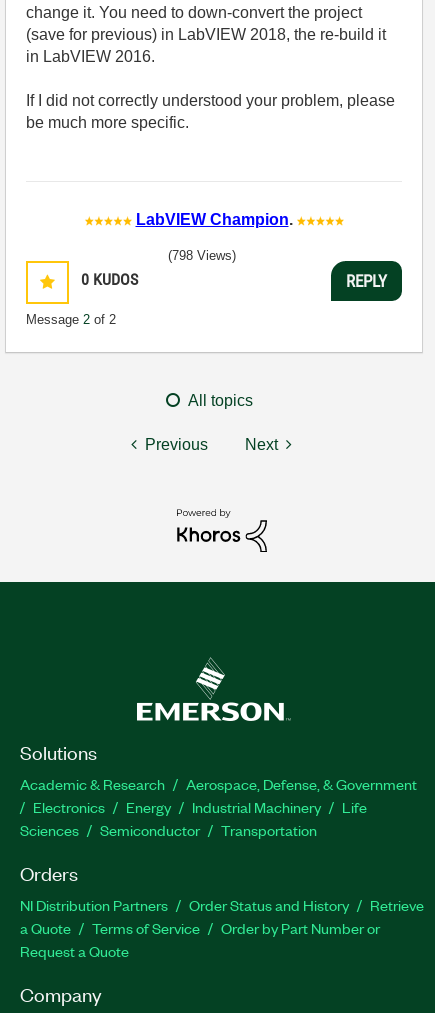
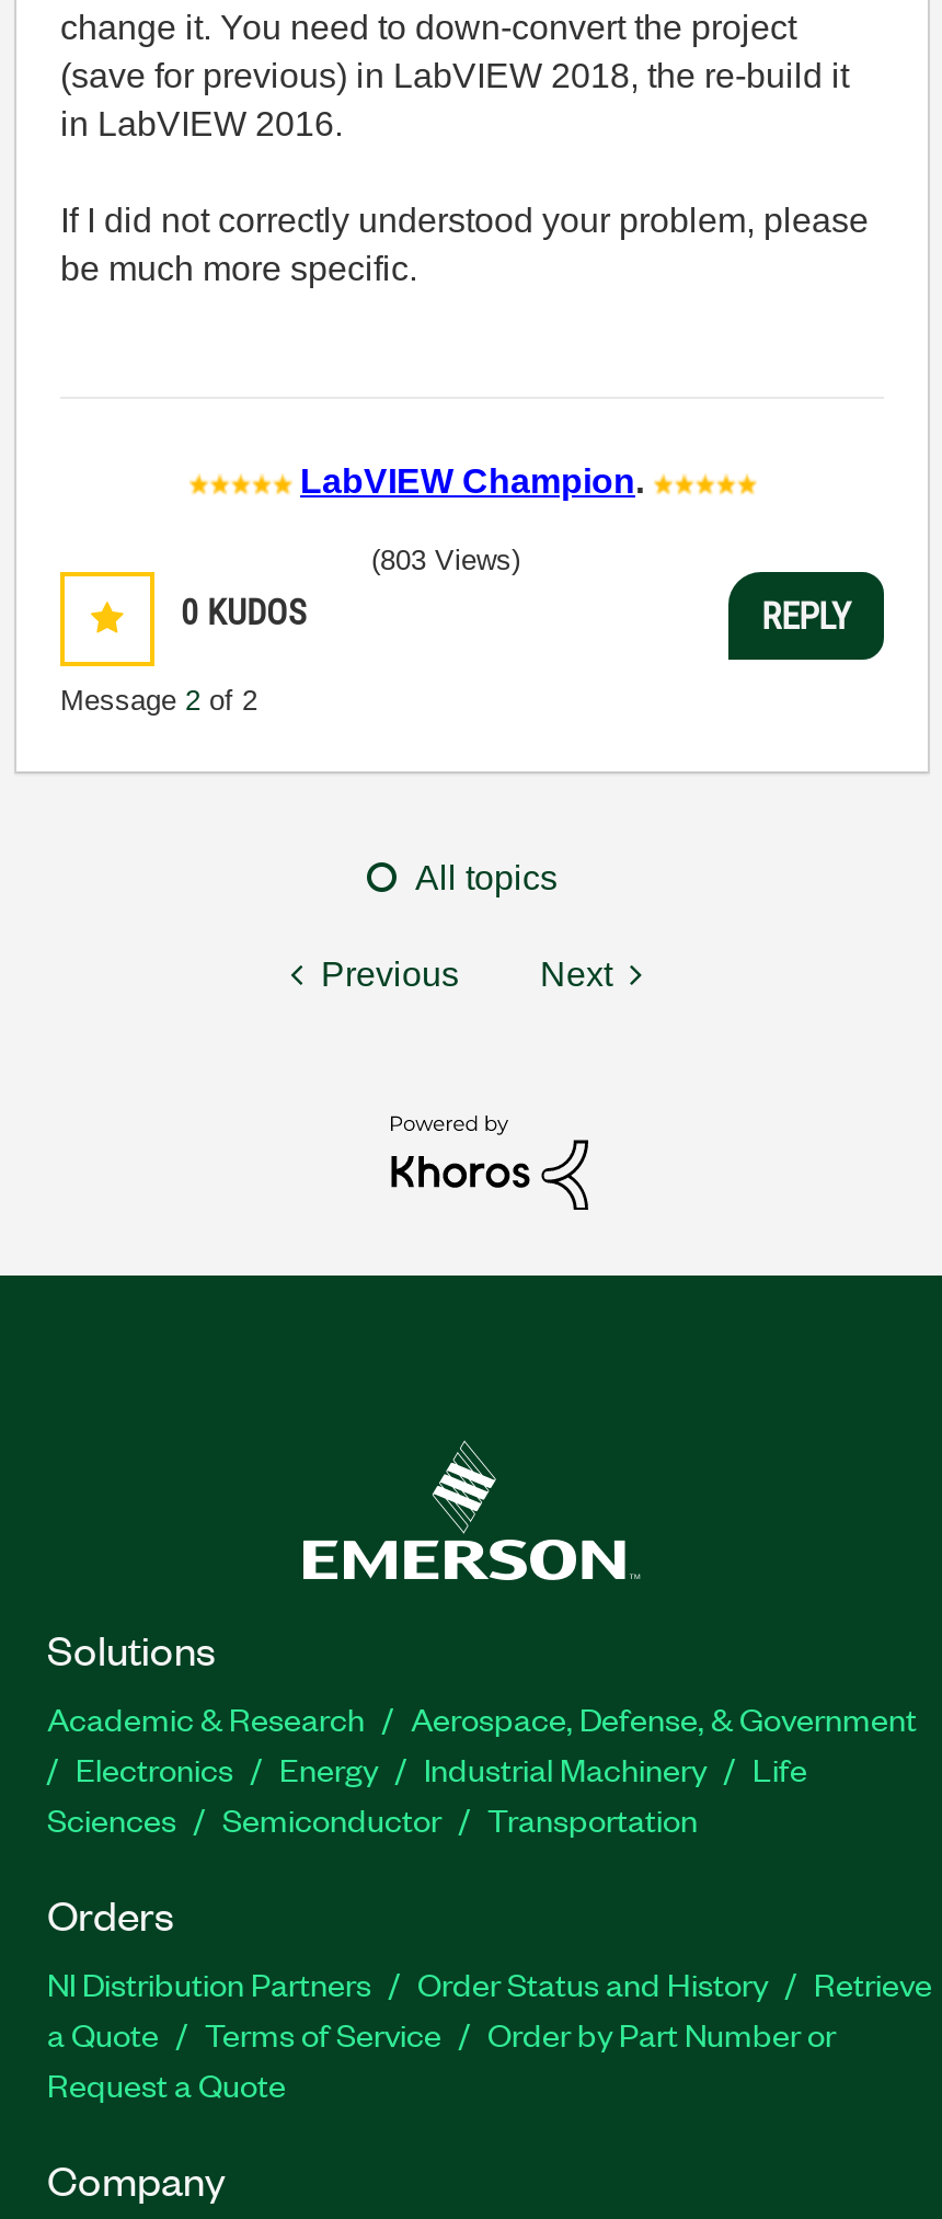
[168,248,236,263] (798 Views) -> [371,544,520,576] (803 Views)

